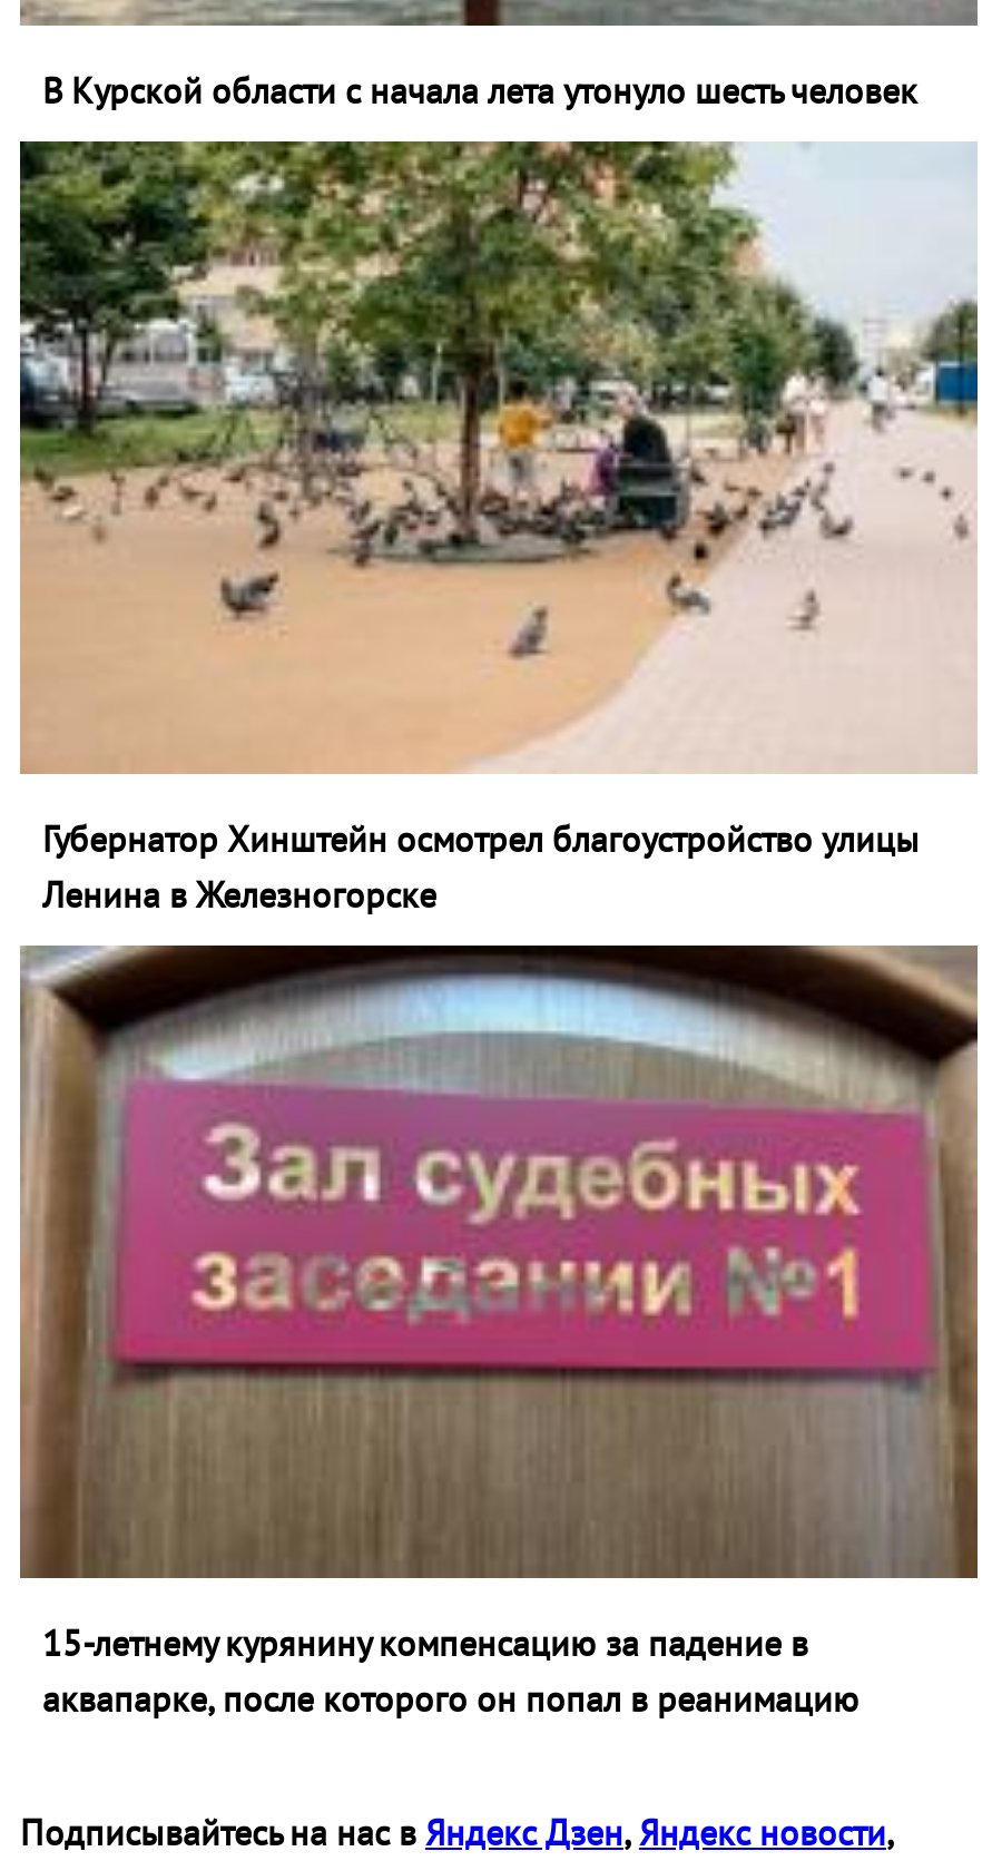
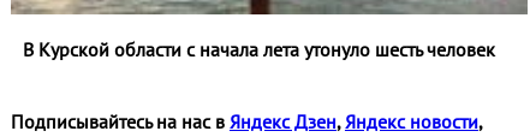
[20,138,980,916] [image] | Губернатор Хинштейн осмотрел благоустройство улицы | Ленина в Железногорске -> none
[22,944,978,1720] [image] | 15-летнему курянину компенсацию за падение в | аквапарке, после которого он попал в реанимацию -> none

